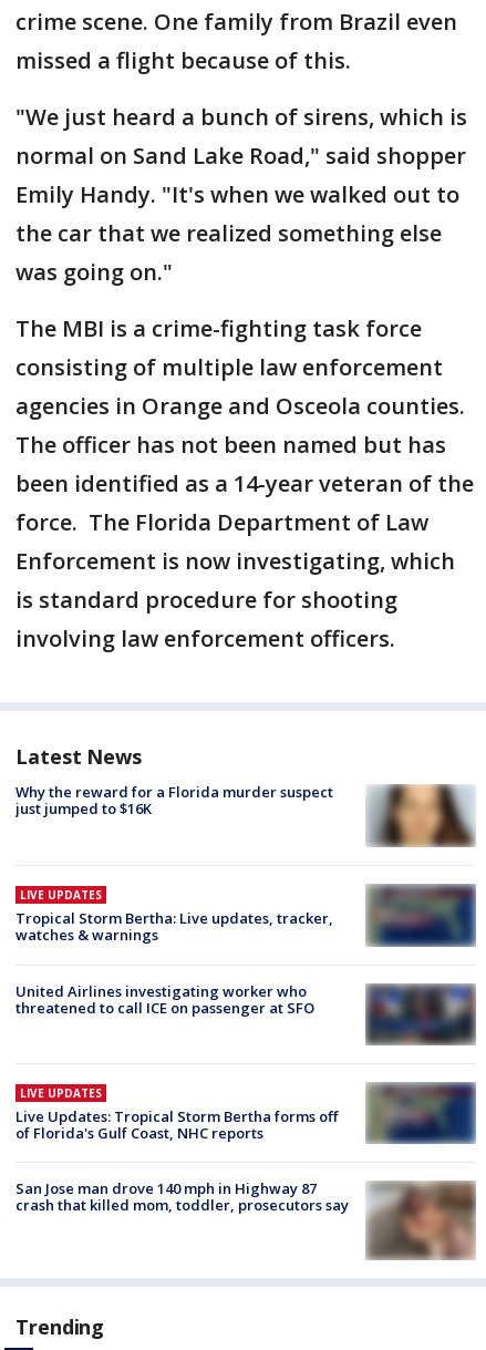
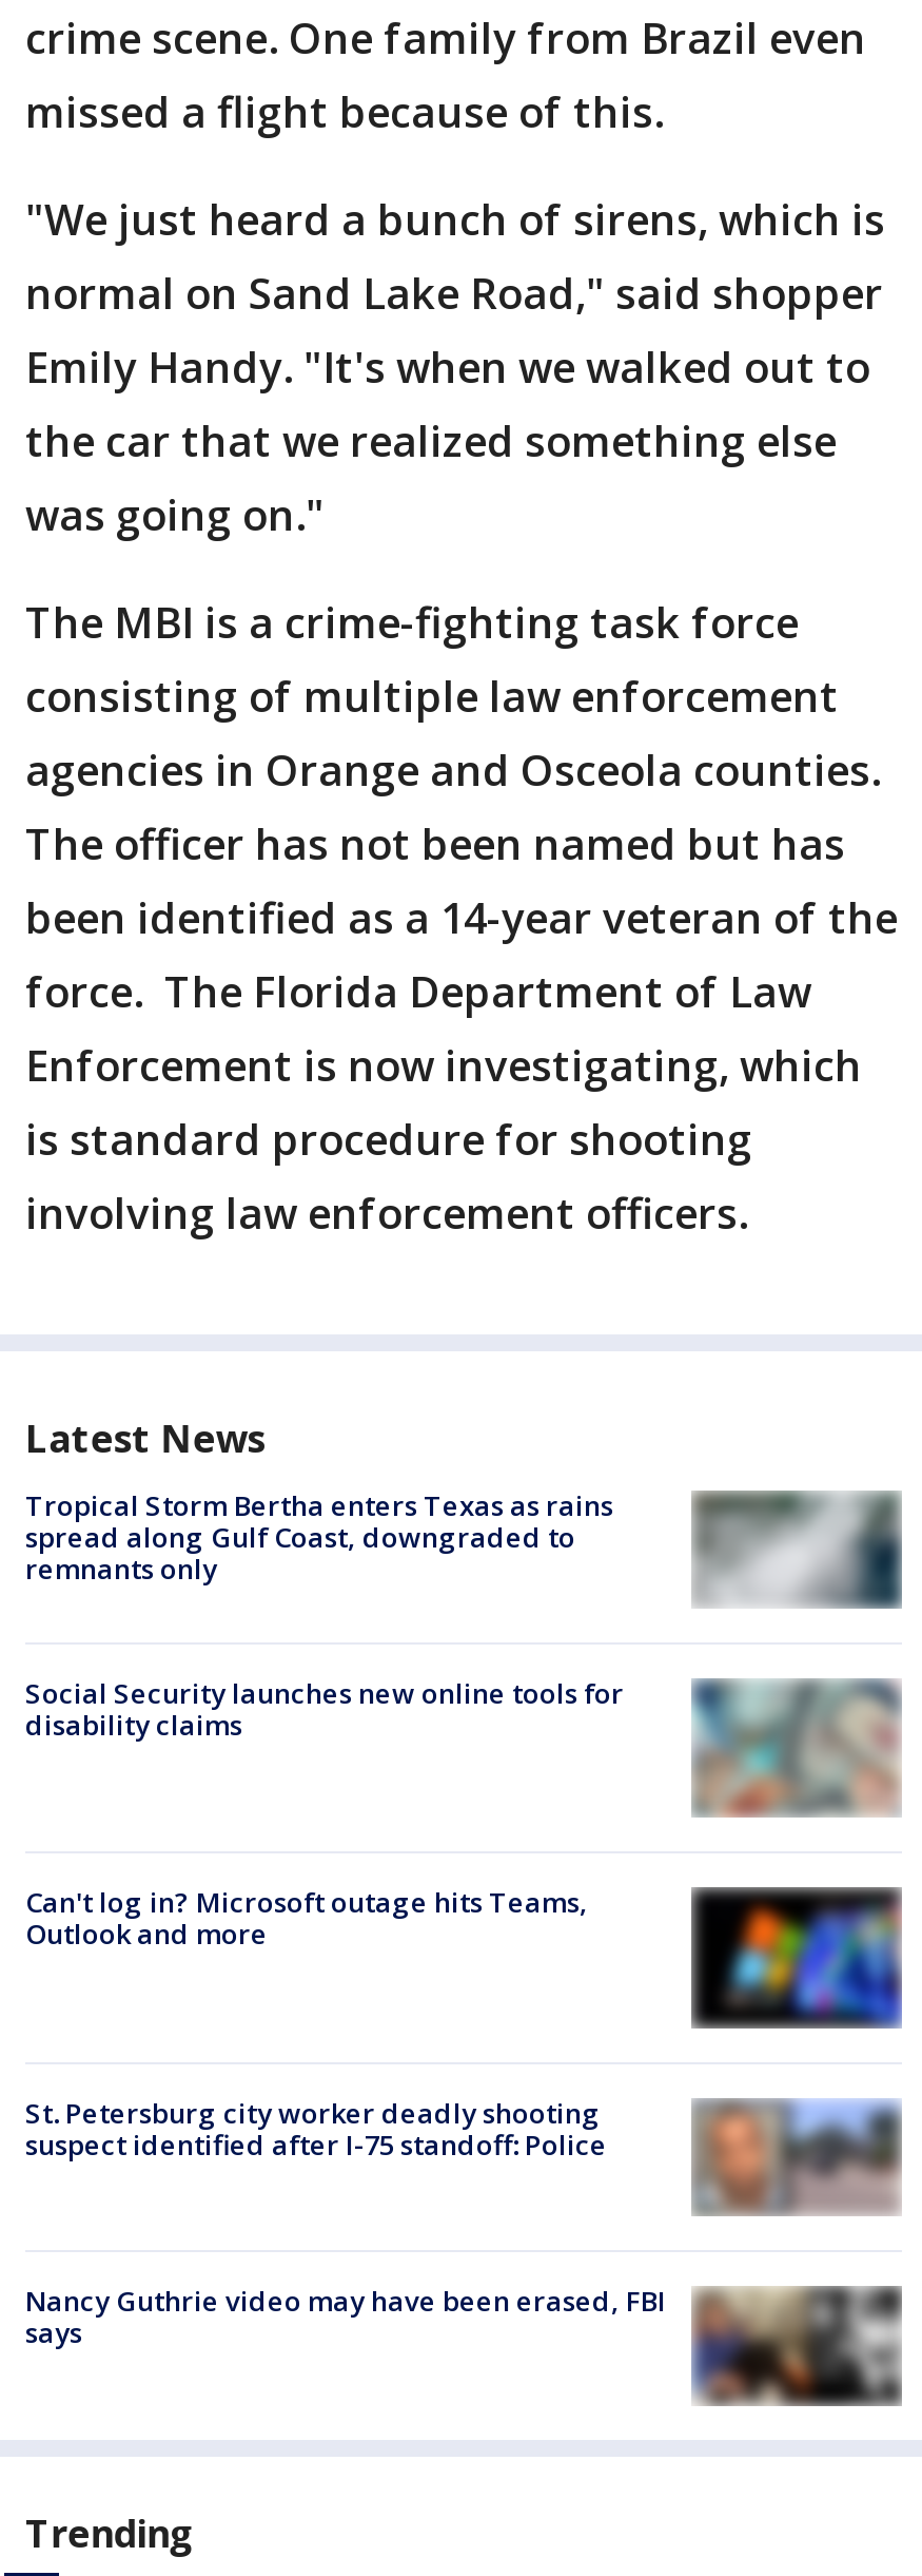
[15,782,475,848] [image] | Why the reward for a Florida murder suspect | just jumped to $16K -> [25,1486,902,1611] [image] | Tropical Storm Bertha enters Texas as rains | spread along Gulf Coast, downgraded to | remnants only
[15,884,477,951] [image] | LIVE UPDATES | Tropical Storm Bertha: Live updates, tracker, | watches & warnings -> [25,1675,902,1820] [image] | Social Security launches new online tools for | disability claims
[15,981,314,1017] United Airlines investigating worker who | threatened to call ICE on passenger at SFO -> [25,1884,588,1954] Can't log in? Microsoft outage hits Teams, | Outlook and more
[365,982,476,1062] [image] -> [689,1879,904,2031] [image]
[15,1081,477,1161] [image] | LIVE UPDATES | Live Updates: Tropical Storm Bertha forms off | of Florida's Gulf Coast, NHC reports -> [25,2066,902,2216] [image] | St. Petersburg city worker deadly shooting | suspect identified after I-75 standoff: Police
[15,1179,477,1260] [image] | San Jose man drove 140 mph in Highway 87 | crash that killed mom, toddler, prosecutors say -> [25,2254,902,2406] [image] | Nancy Guthrie video may have been erased, FBI | says

